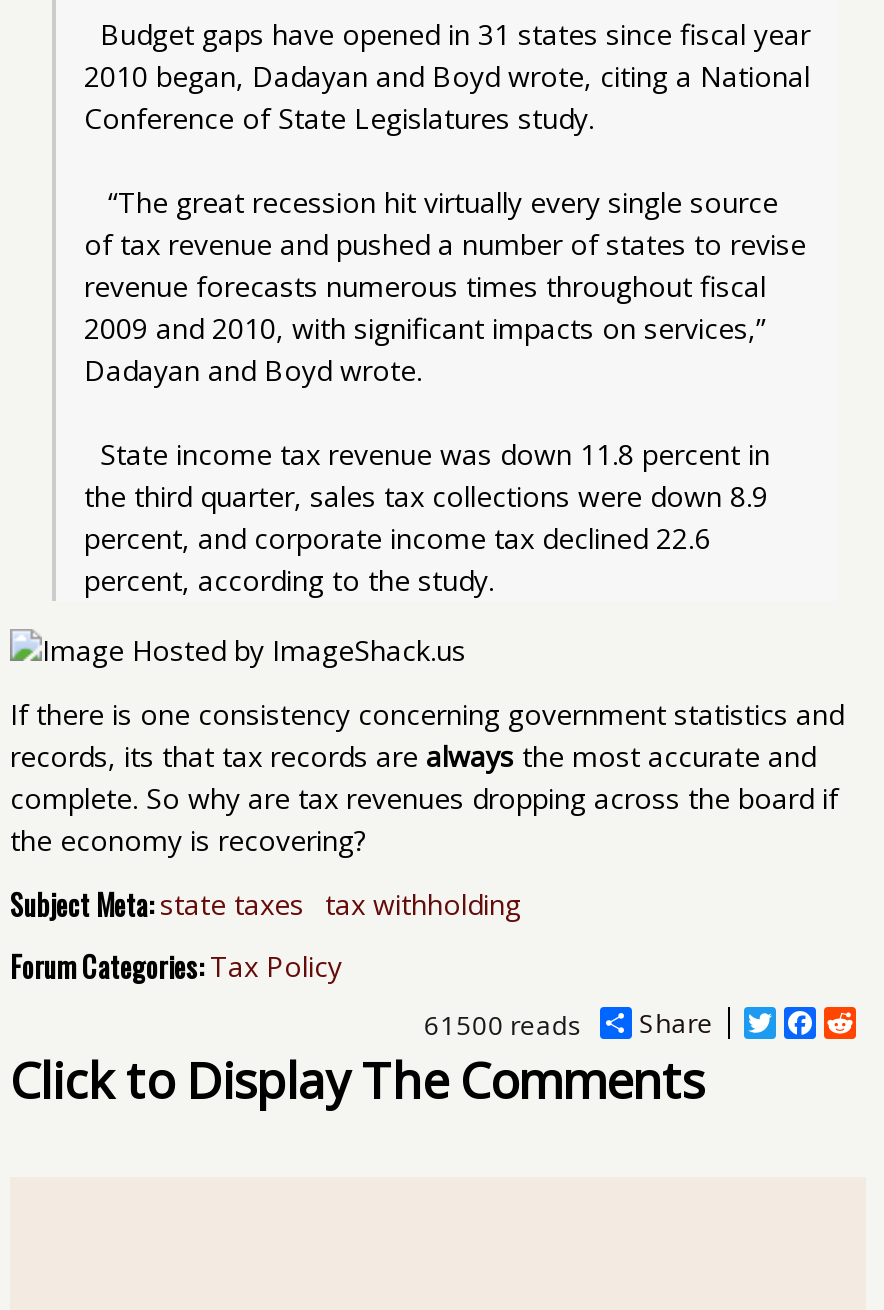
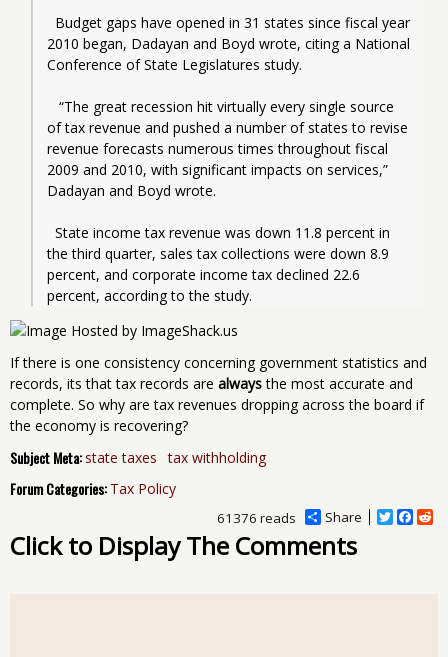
[424,1007,582,1043] 61500 reads -> [217,509,296,527] 61376 reads

